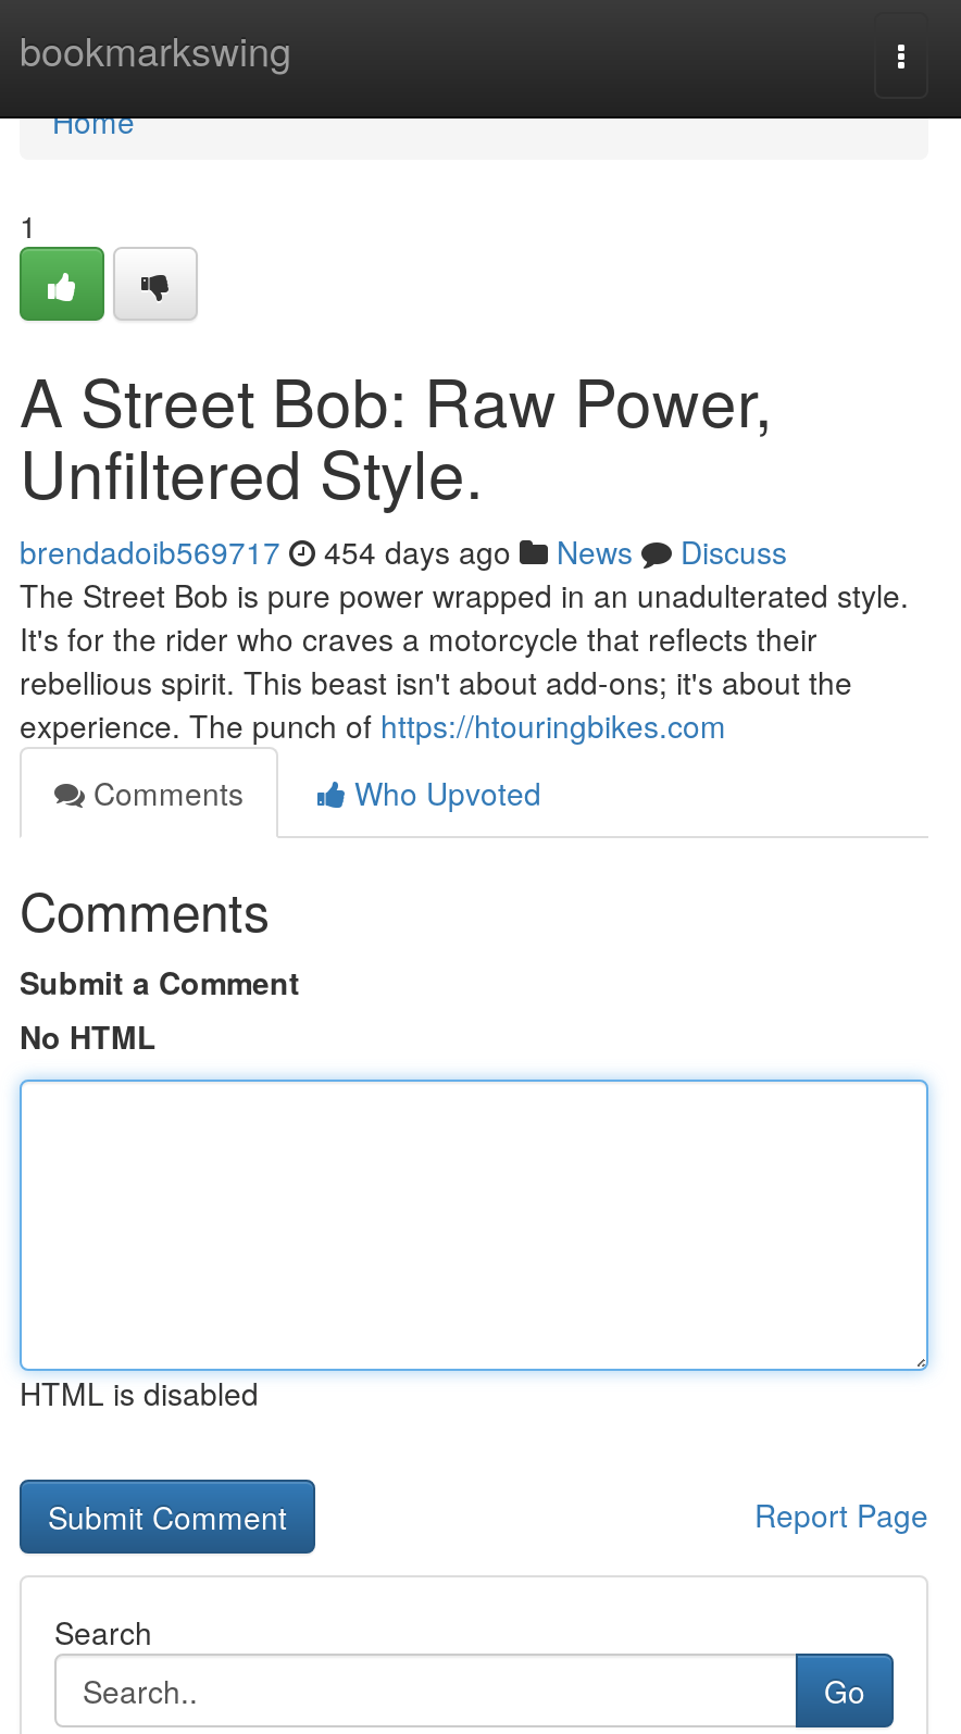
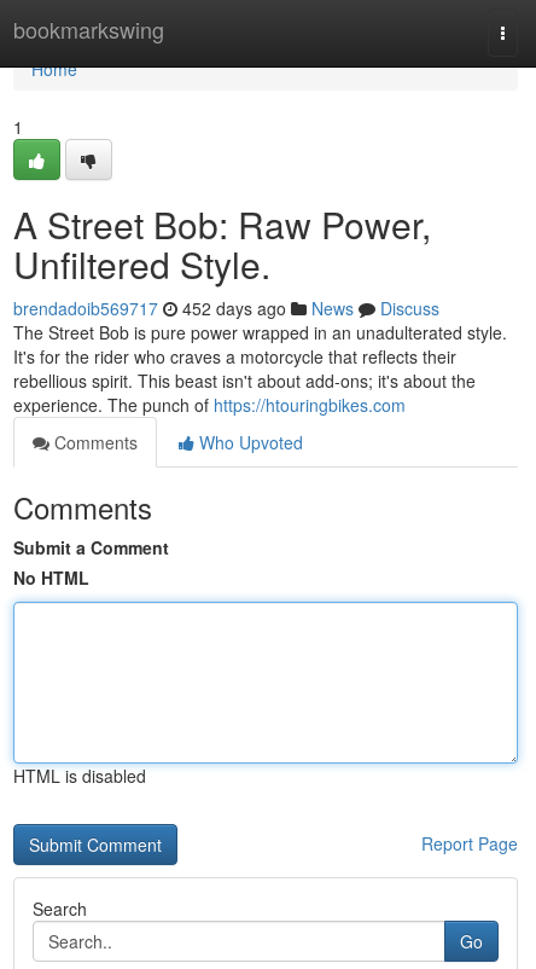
[20,529,787,573] brendadoib569717 454 days ago News Discuss -> [13,296,439,320] brendadoib569717 452 days ago News Discuss

